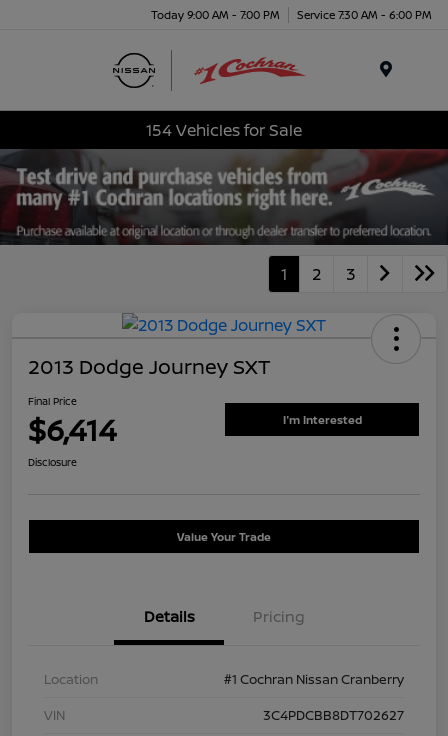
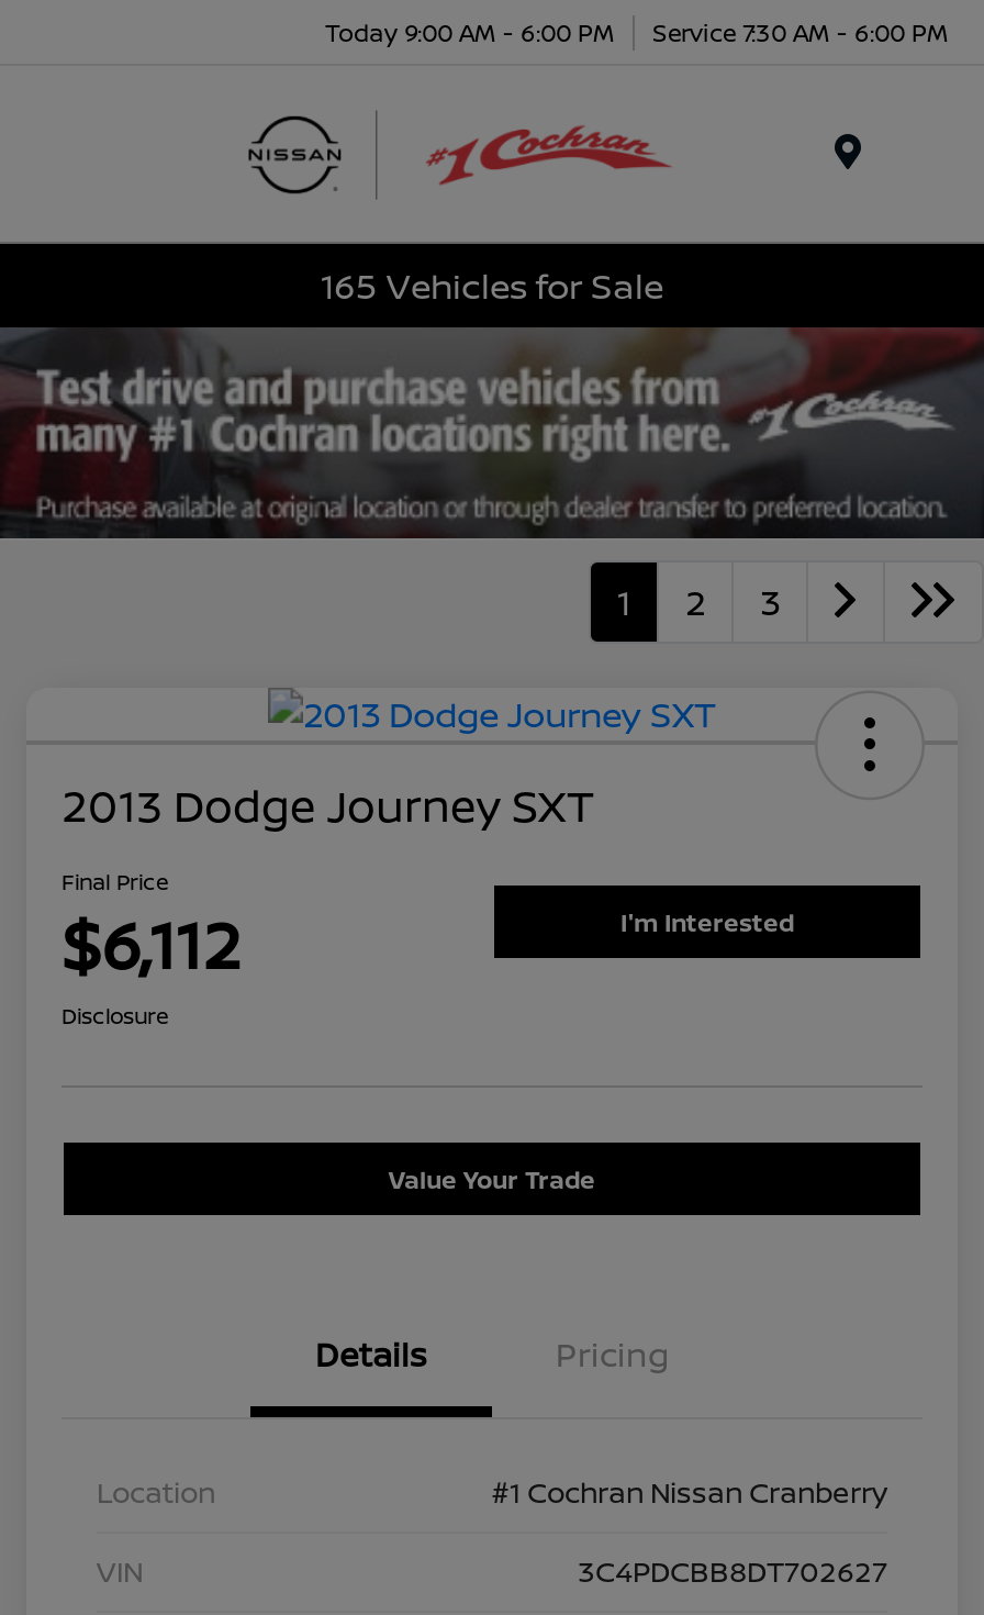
[151,6,432,21] Today 9:00 AM - 7:00 PM Service 7:30 AM - 6:00 PM -> [325,14,949,47] Today 9:00 AM - 6:00 PM Service 7:30 AM - 6:00 PM
[146,119,302,141] 154 Vehicles for Sale -> [321,261,663,309] 165 Vehicles for Sale
[28,409,116,450] $6,414 -> [62,898,239,988] $6,112

